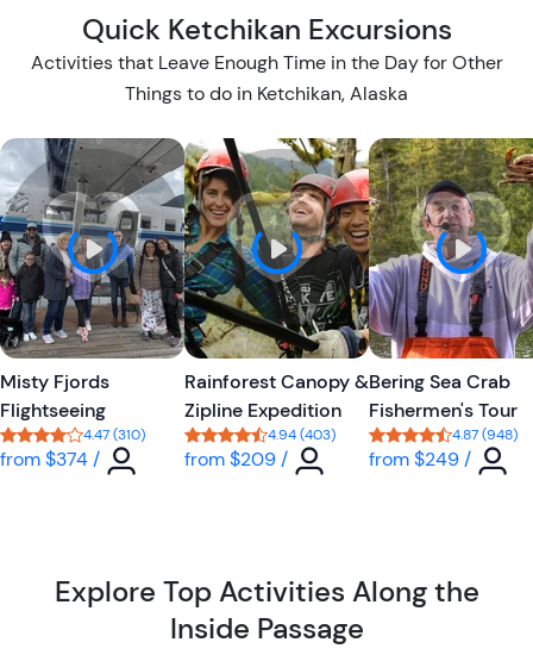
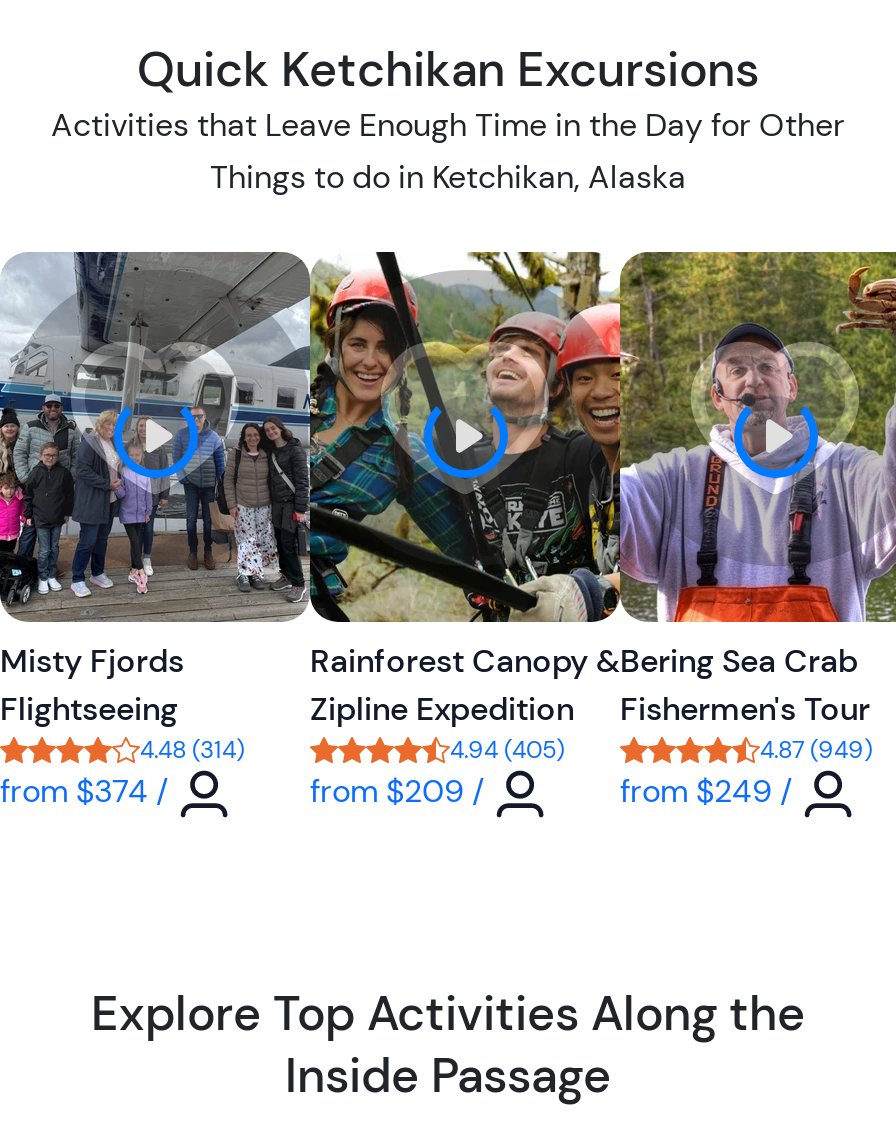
[83,425,145,444] 4.47 (310) -> [140,734,244,766] 4.48 (314)
[268,425,336,444] 4.94 (403) -> [450,734,564,766] 4.94 (405)
[452,425,518,444] 4.87 (948) -> [760,734,872,766] 4.87 (949)

